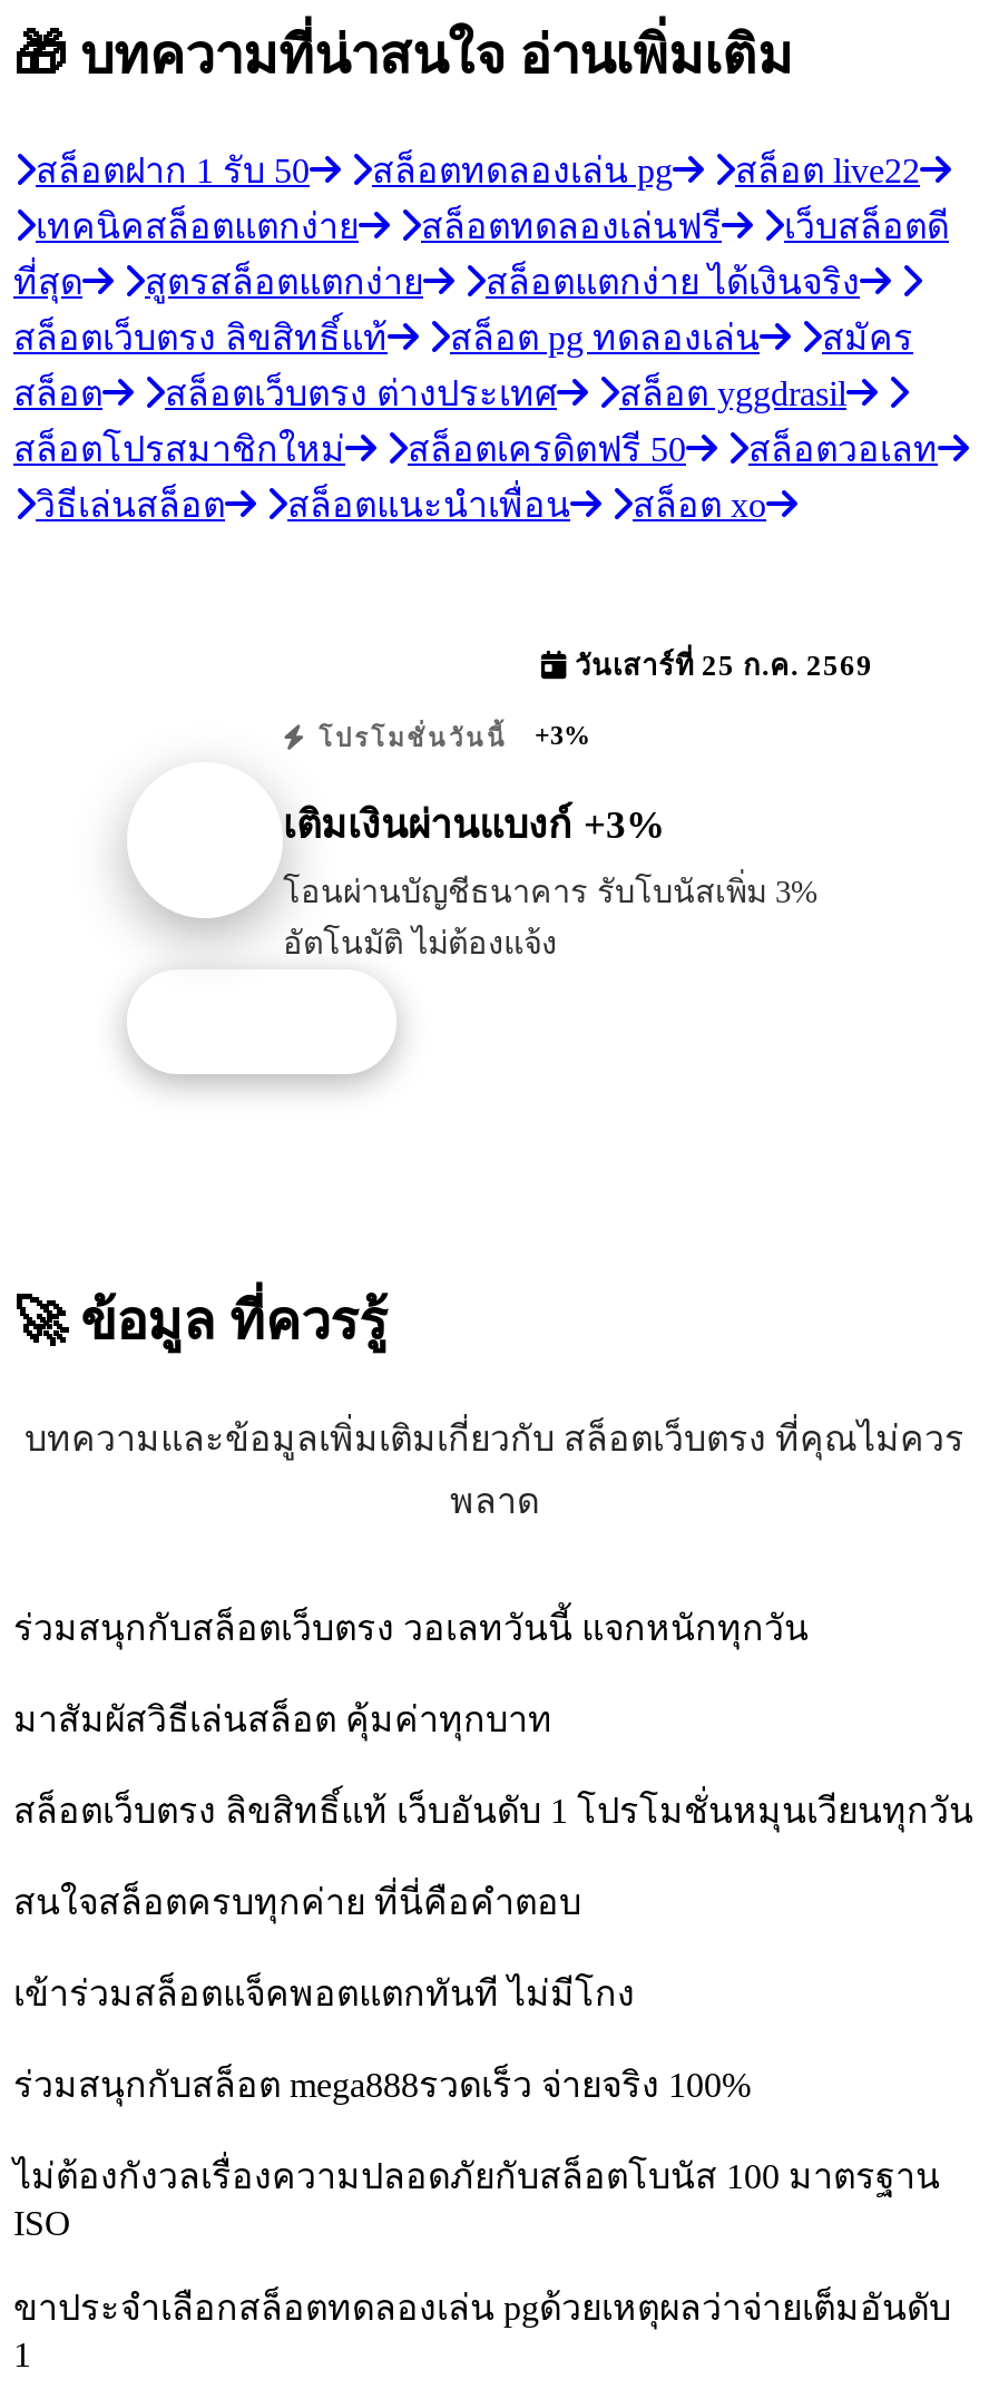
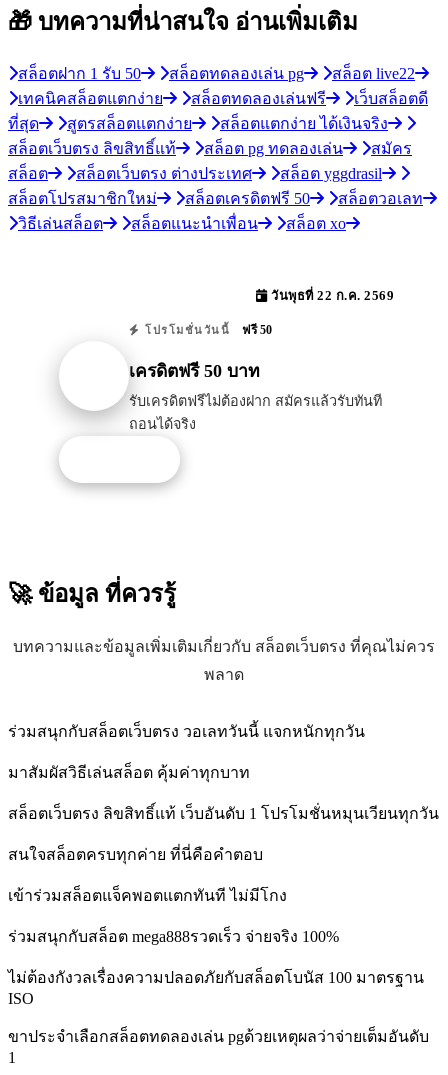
[567,651,873,682] วันเสาร์ที่ 25 ก.ค. 2569 -> [267,289,394,303] วันพุธที่ 22 ก.ค. 2569
[309,720,590,751] โปรโมชั่นวันนี้ +3% -> [140,323,272,337] โปรโมชั่นวันนี้ ฟรี 50
[283,802,666,846] เติมเงินผ่านแบงก์ +3% -> [129,361,260,381] เครดิตฟรี 50 บาท
[283,873,817,960] โอนผ่านบัญชีธนาคาร รับโบนัสเพิ่ม 3% | อัตโนมัติ ไม่ต้องแจ้ง -> [129,393,382,432] รับเครดิตฟรีไม่ต้องฝาก สมัครแล้วรับทันที | ถอนได้จริง

